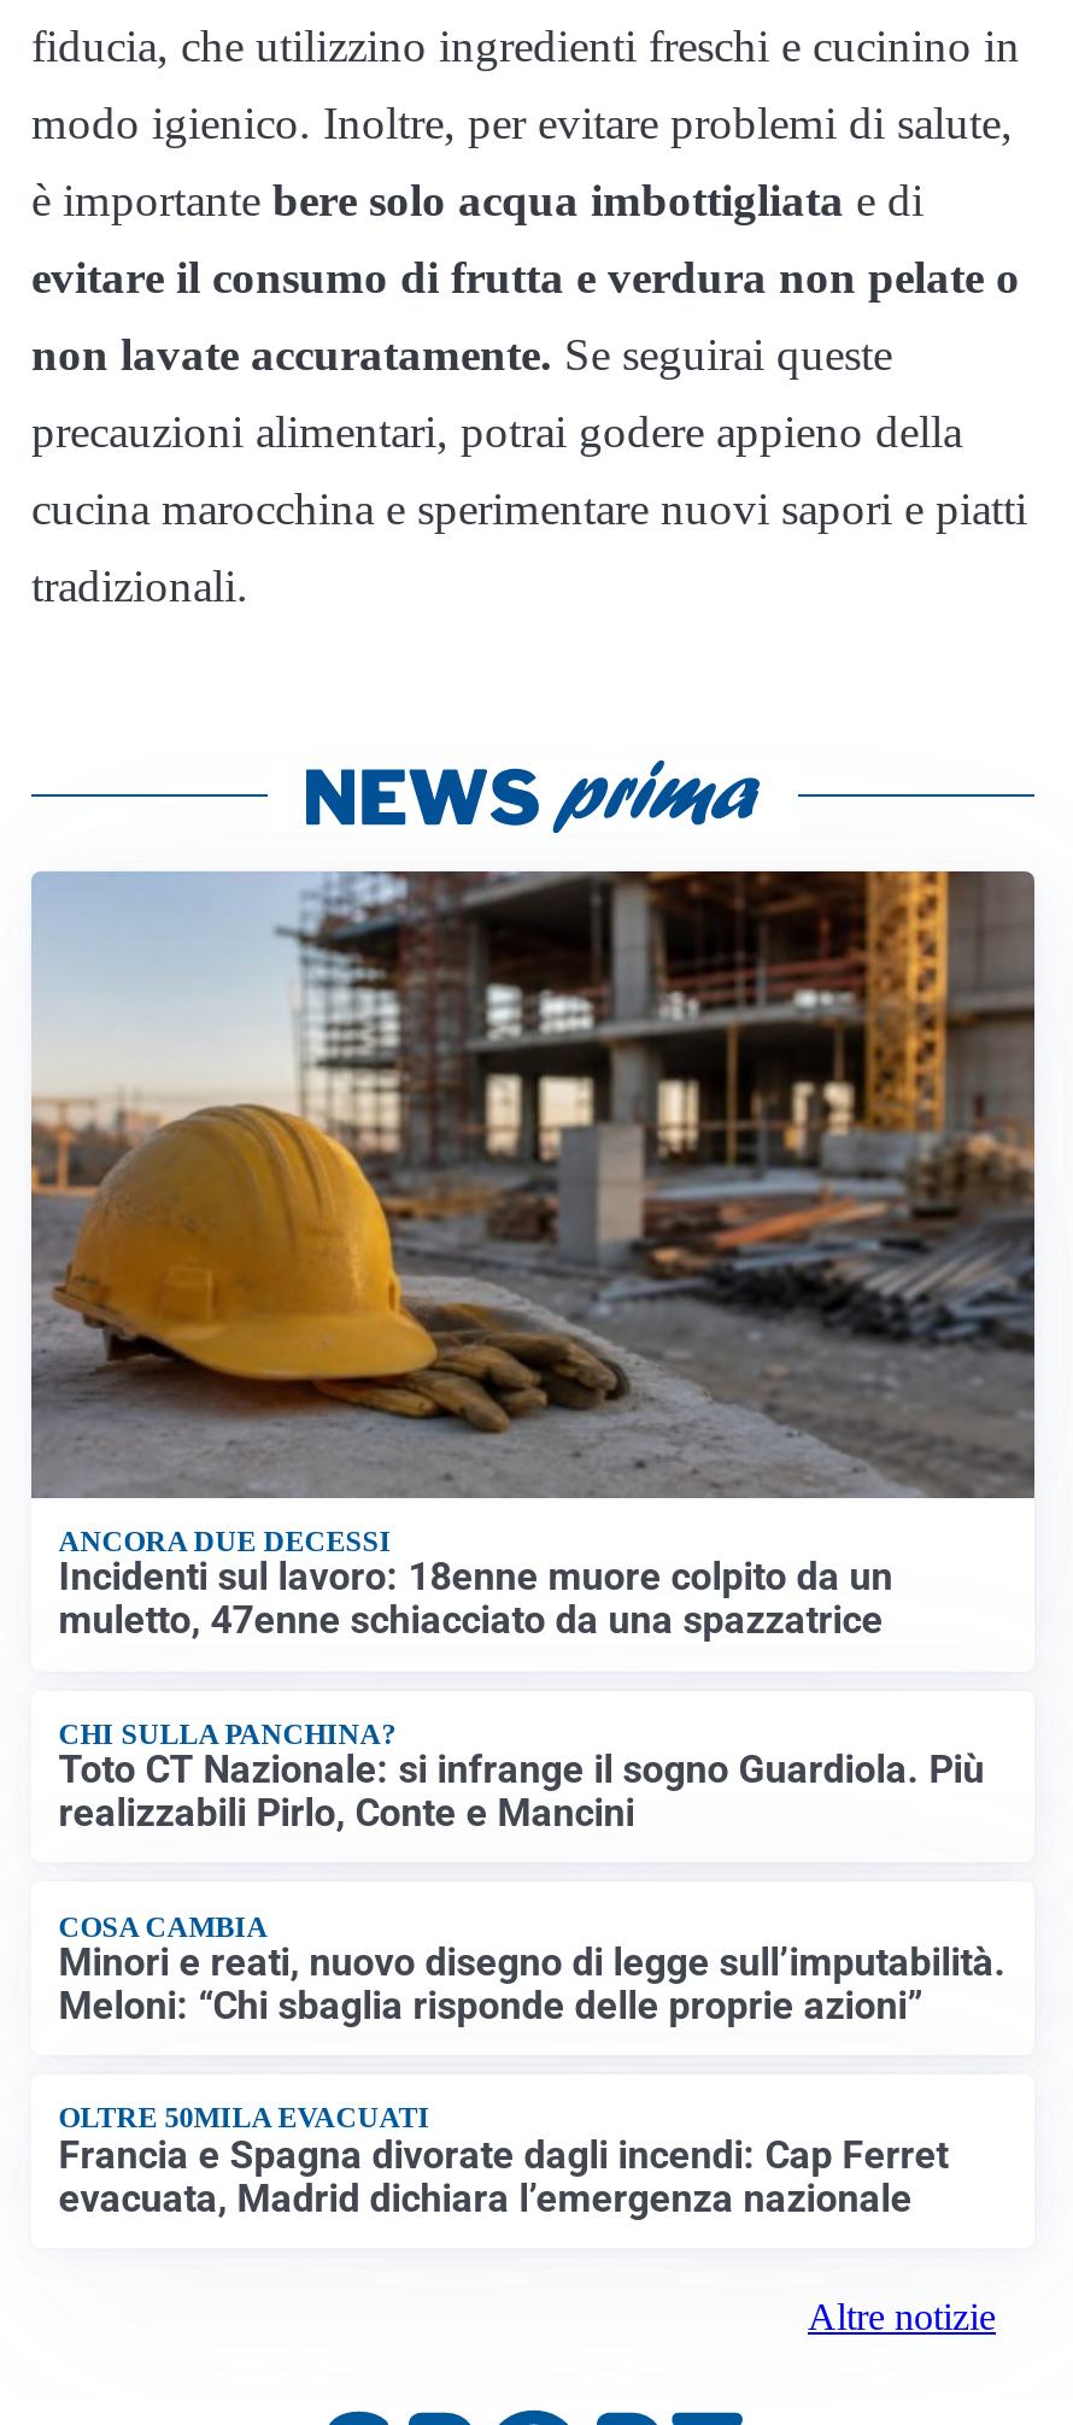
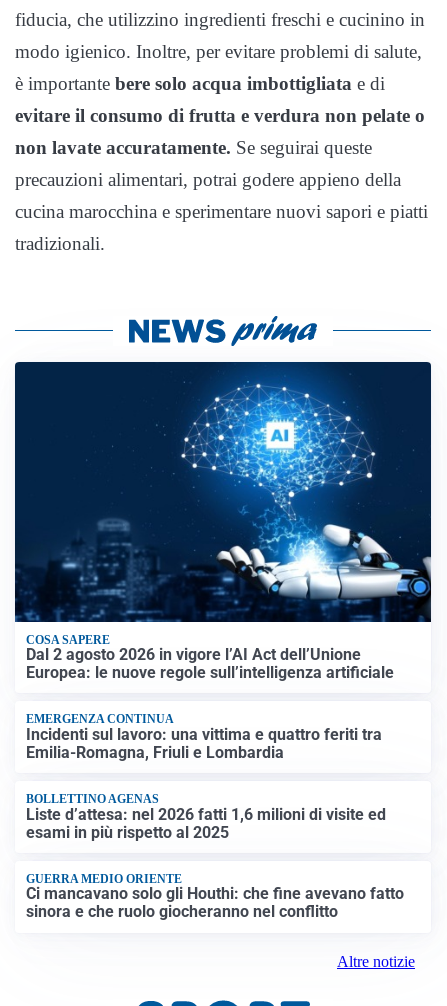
[29,868,1037,1644] [image] | ANCORA DUE DECESSI | Incidenti sul lavoro: 18enne muore colpito da un | muletto, 47enne schiacciato da una spazzatrice -> [14,361,432,682] [image] | COSA SAPERE | Dal 2 agosto 2026 in vigore l’AI Act dell’Unione | Europea: le nuove regole sull’intelligenza artificiale
[58,1718,984,1836] CHI SULLA PANCHINA? | Toto CT Nazionale: si infrange il sogno Guardiola. Più | realizzabili Pirlo, Conte e Mancini -> [26,712,382,762] EMERGENZA CONTINUA | Incidenti sul lavoro: una vittima e quattro feriti tra | Emilia-Romagna, Friuli e Lombardia
[58,1910,1006,2029] COSA CAMBIA | Minori e reati, nuovo disegno di legge sull’imputabilità. | Meloni: “Chi sbaglia risponde delle proprie azioni” -> [26,792,386,842] BOLLETTINO AGENAS | Liste d’attesa: nel 2026 fatti 1,6 milioni di visite ed | esami in più rispetto al 2025
[58,2102,948,2221] OLTRE 50MILA EVACUATI | Francia e Spagna divorate dagli incendi: Cap Ferret | evacuata, Madrid dichiara l’emergenza nazionale -> [26,872,404,921] GUERRA MEDIO ORIENTE | Ci mancavano solo gli Houthi: che fine avevano fatto | sinora e che ruolo giocheranno nel conflitto

